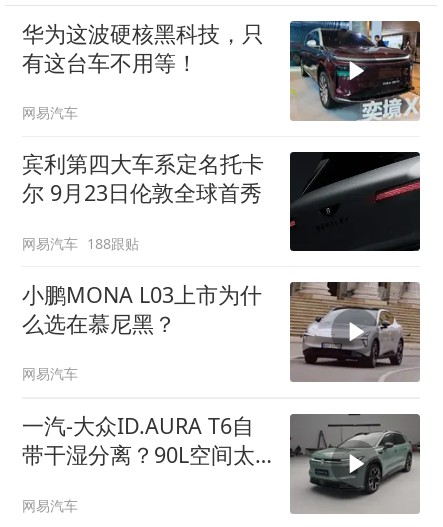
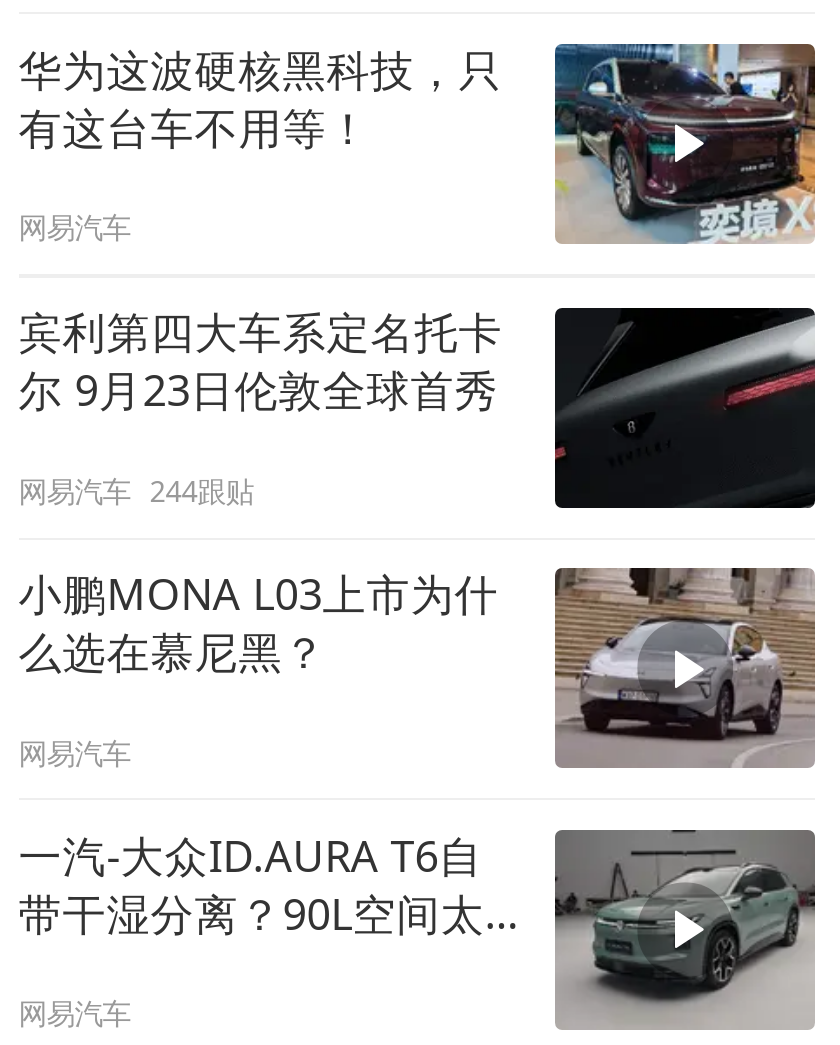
[22,234,139,253] 网易汽车 188跟贴 -> [18,471,254,509] 网易汽车 244跟贴

